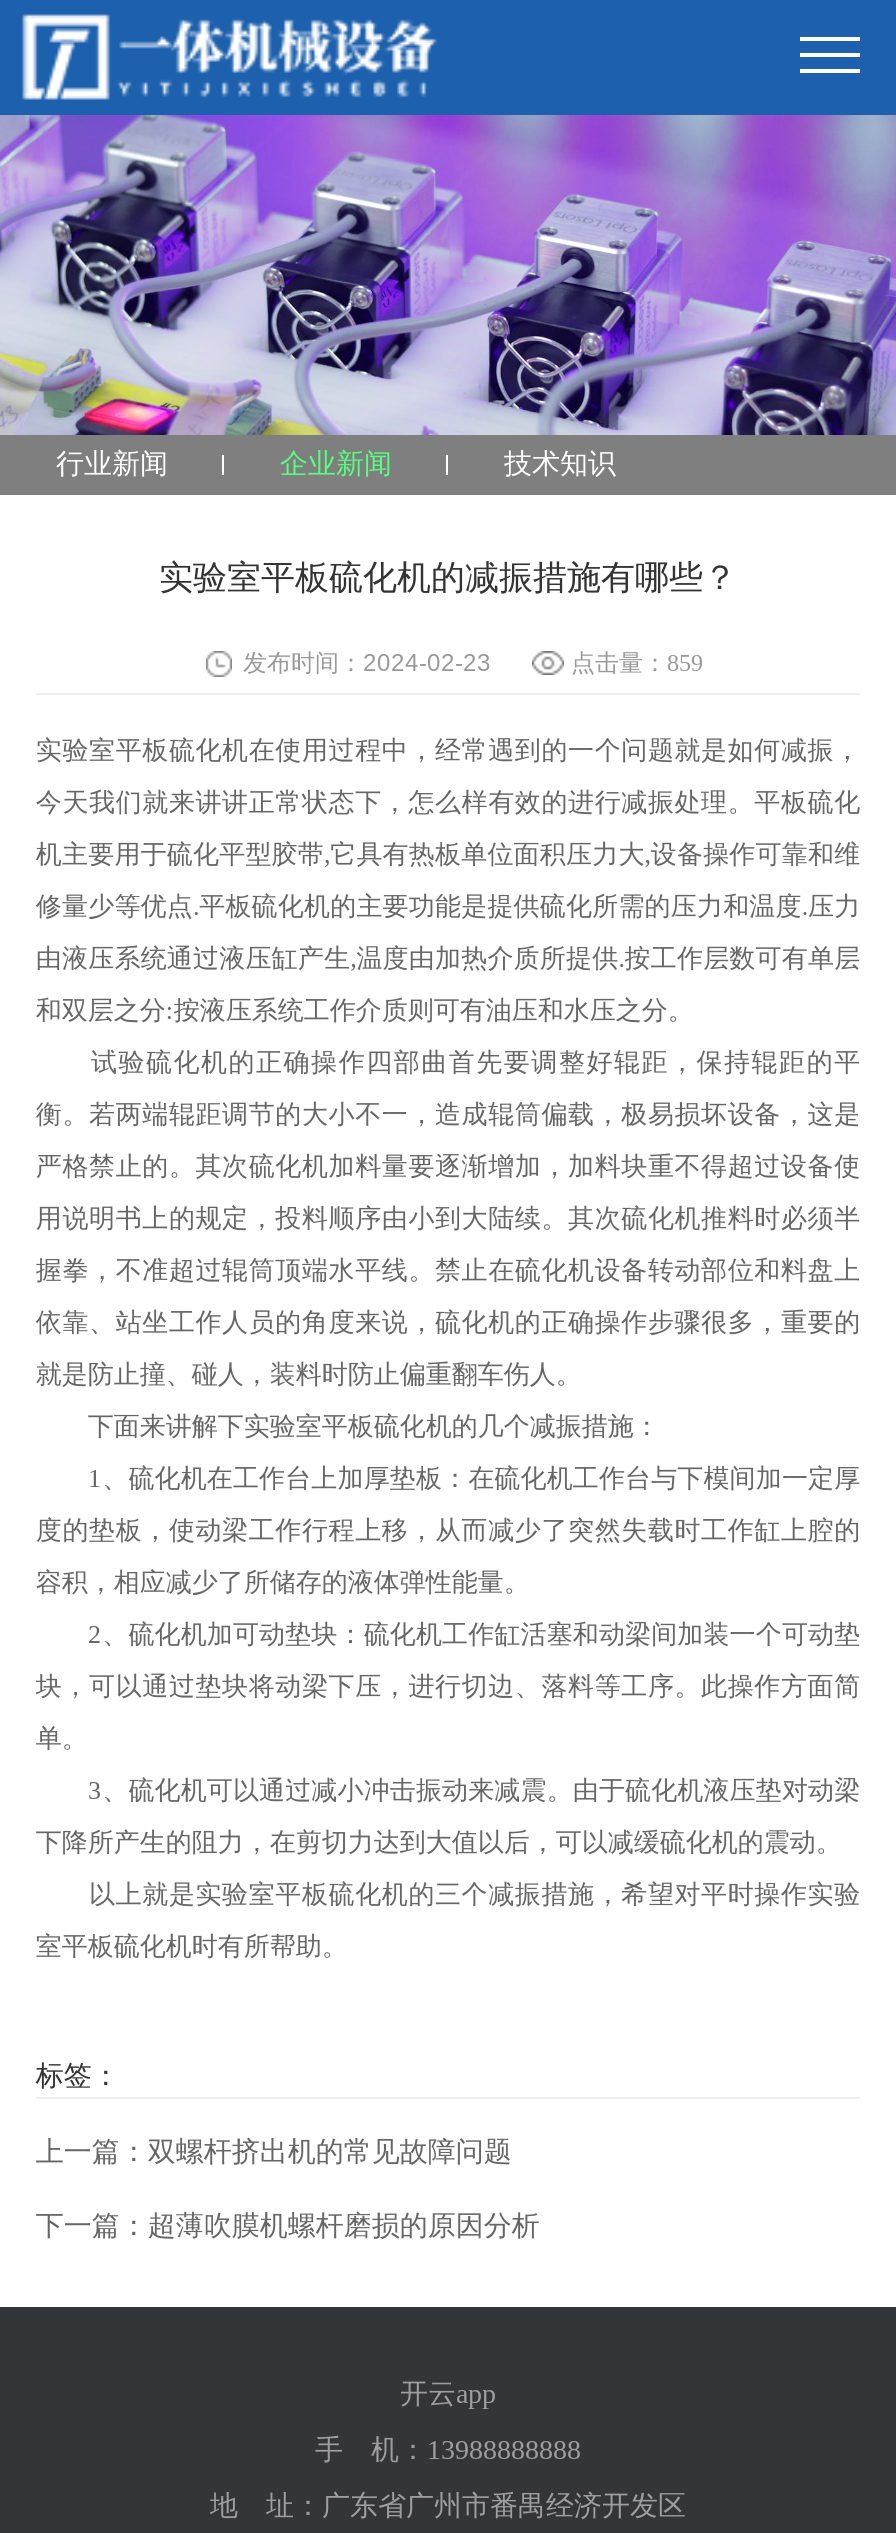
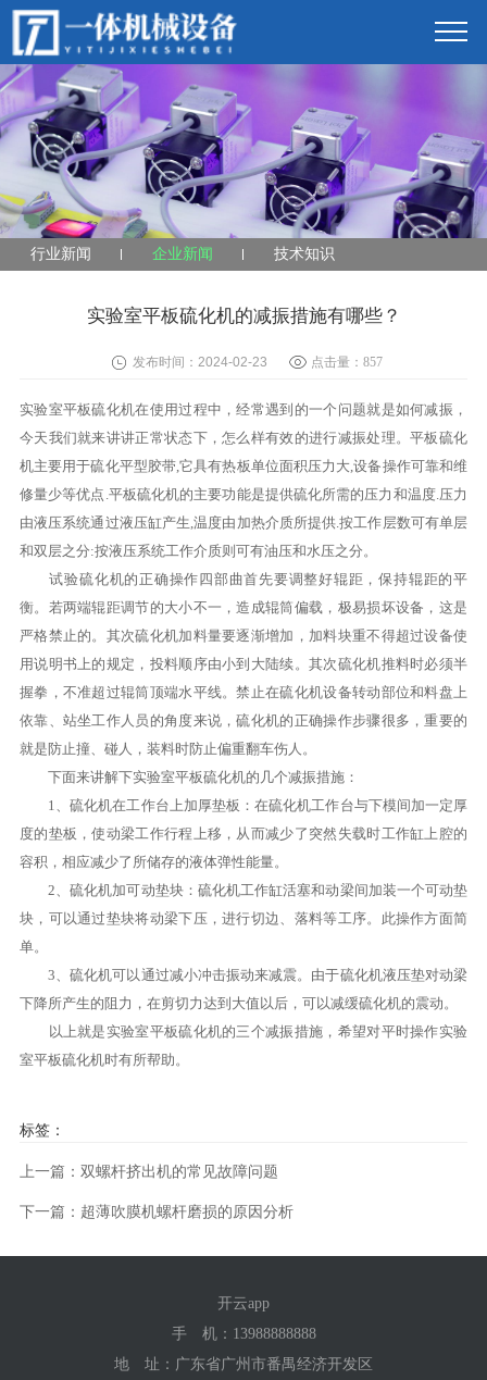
[571,649,703,677] 点击量：859 -> [310,355,382,370] 点击量：857

